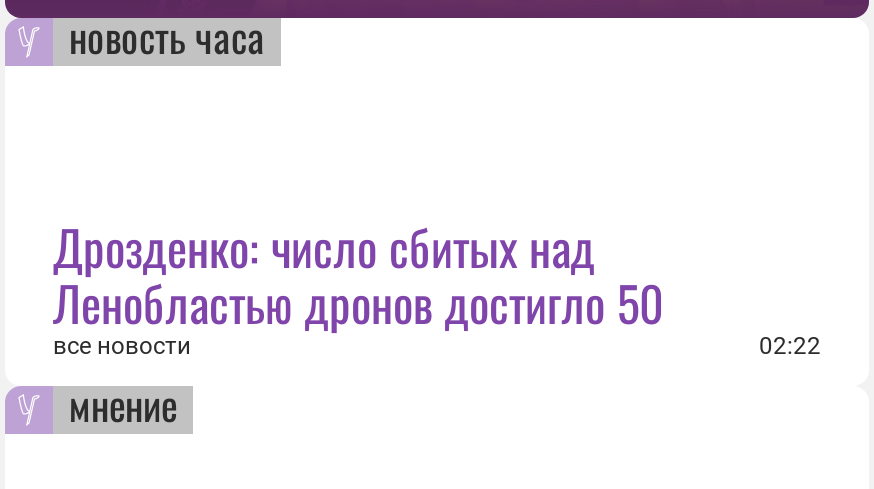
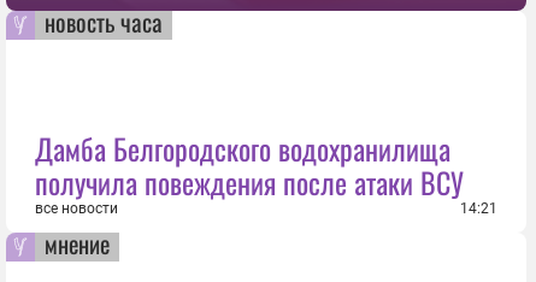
[53,211,663,339] Дрозденко: число сбитых над | Ленобластью дронов достигло 50 -> [35,127,464,204] Дамба Белгородского водохранилища | получила повеждения после атаки ВСУ
[759,333,821,361] 02:22 -> [460,201,497,217] 14:21

